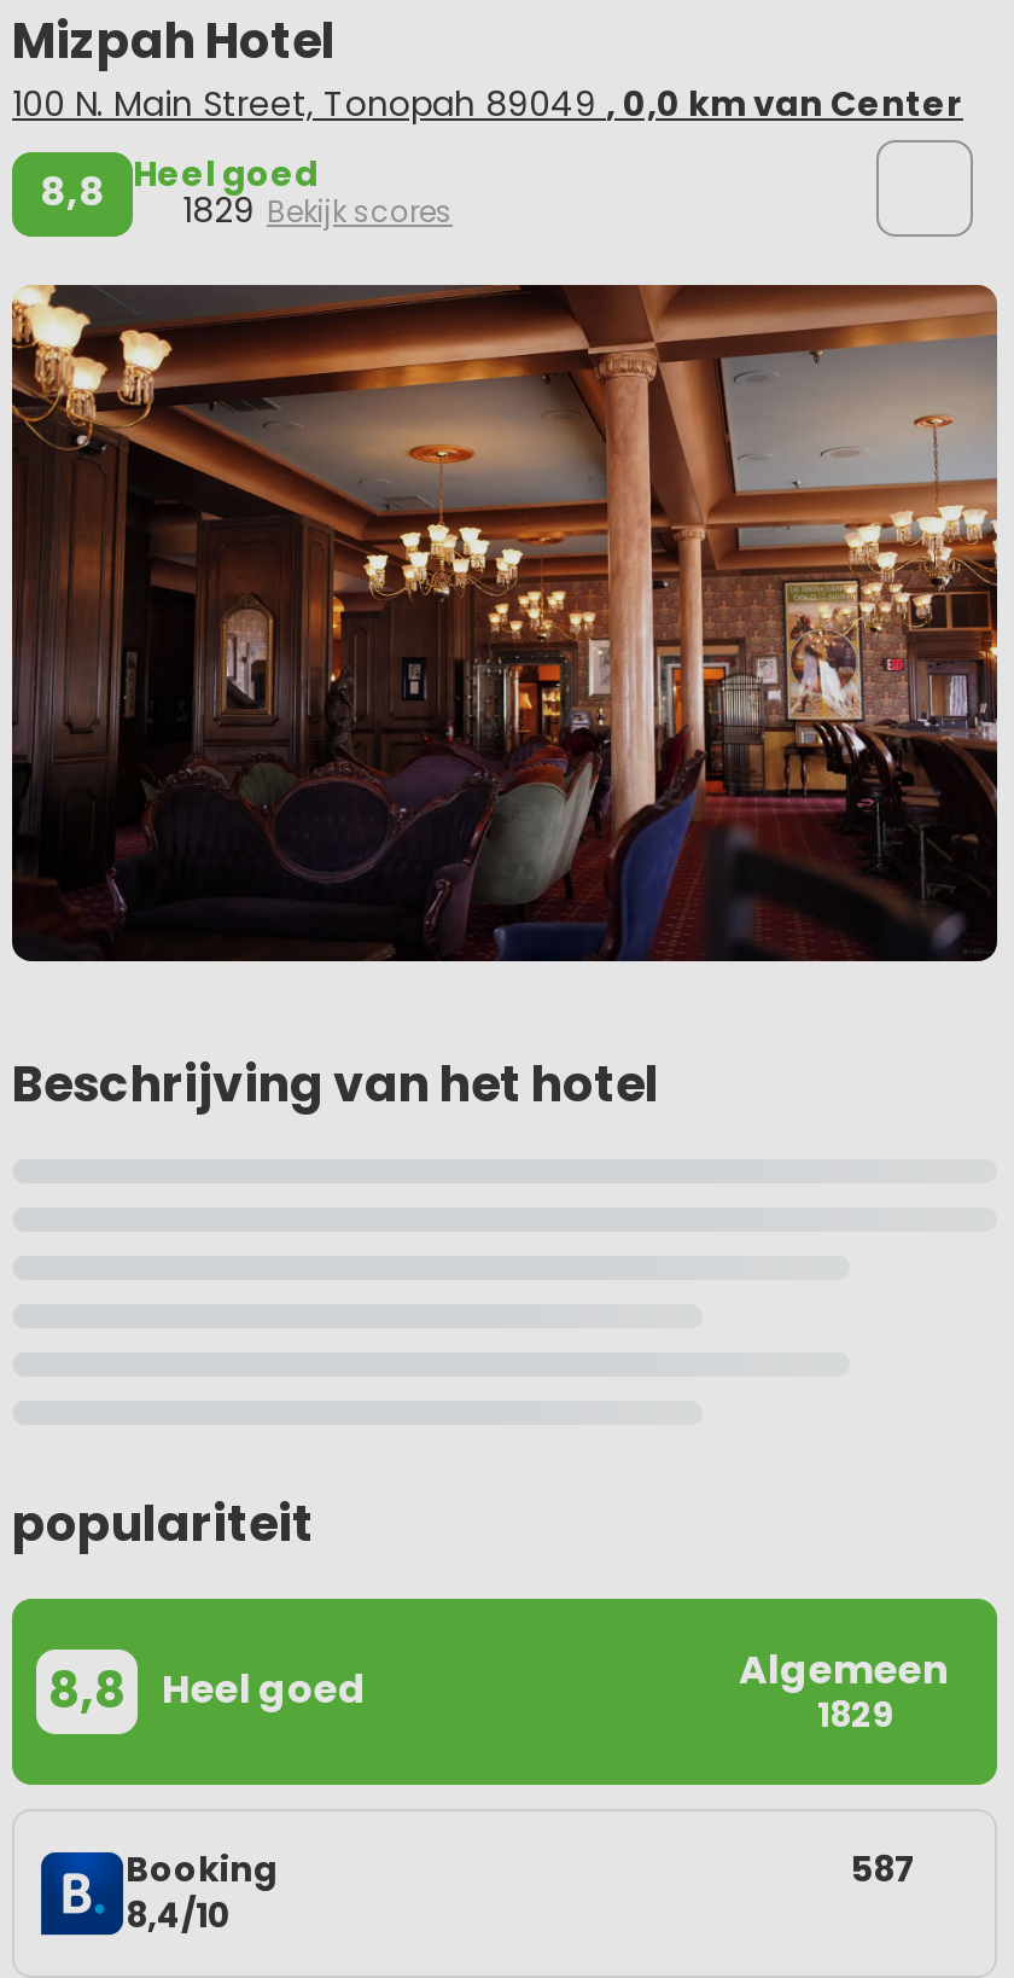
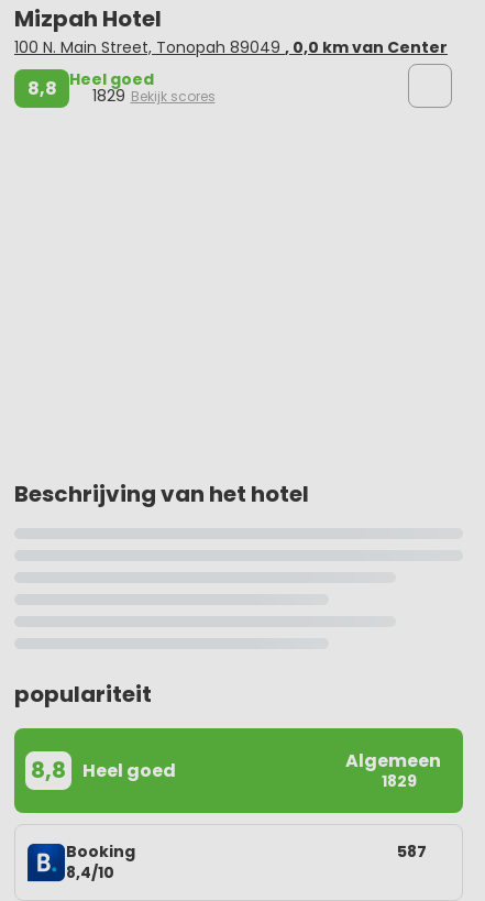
[10,283,1000,964] [image] -> none

